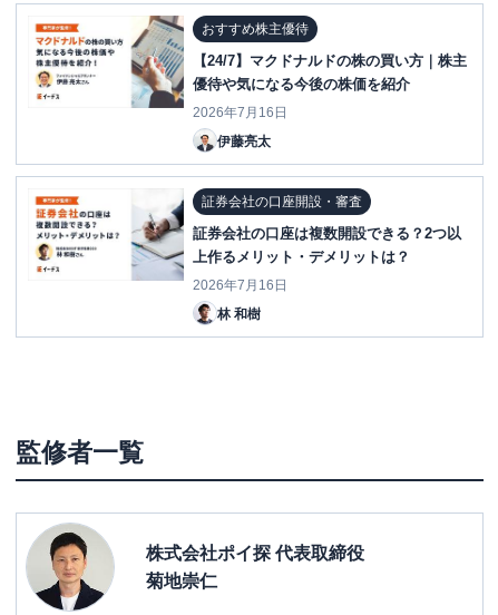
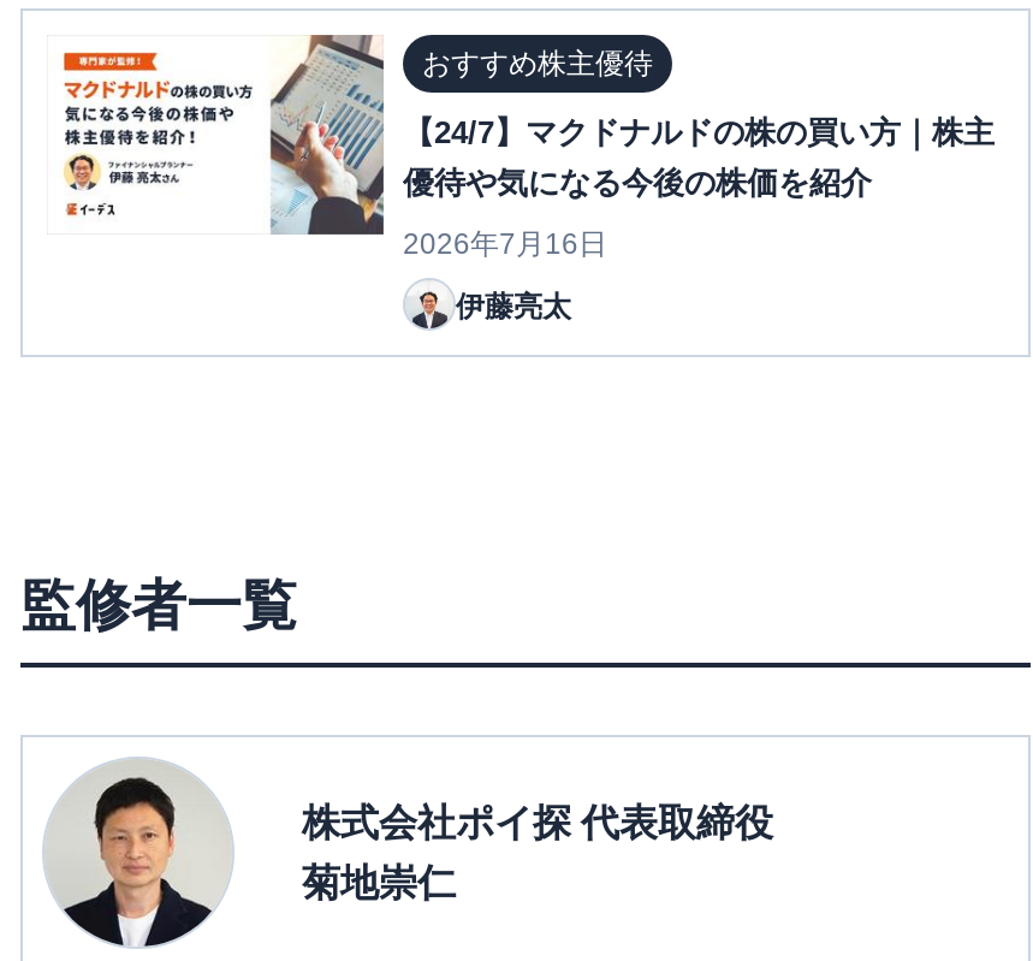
[130,194,461,321] [image] | 証券会社の口座開設・審査 | 証券会社の口座は複数開設できる？2つ以 | 上作るメリット・デメリットは？ | 2026年7月16日 | 林 和樹 -> none
[37,208,120,261] [image] -> none

